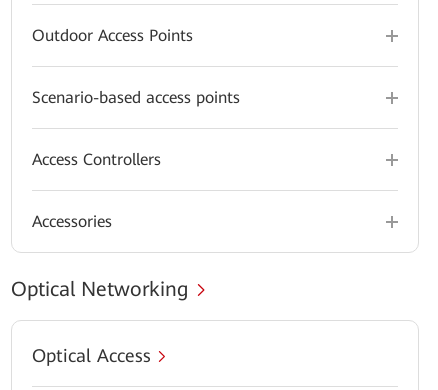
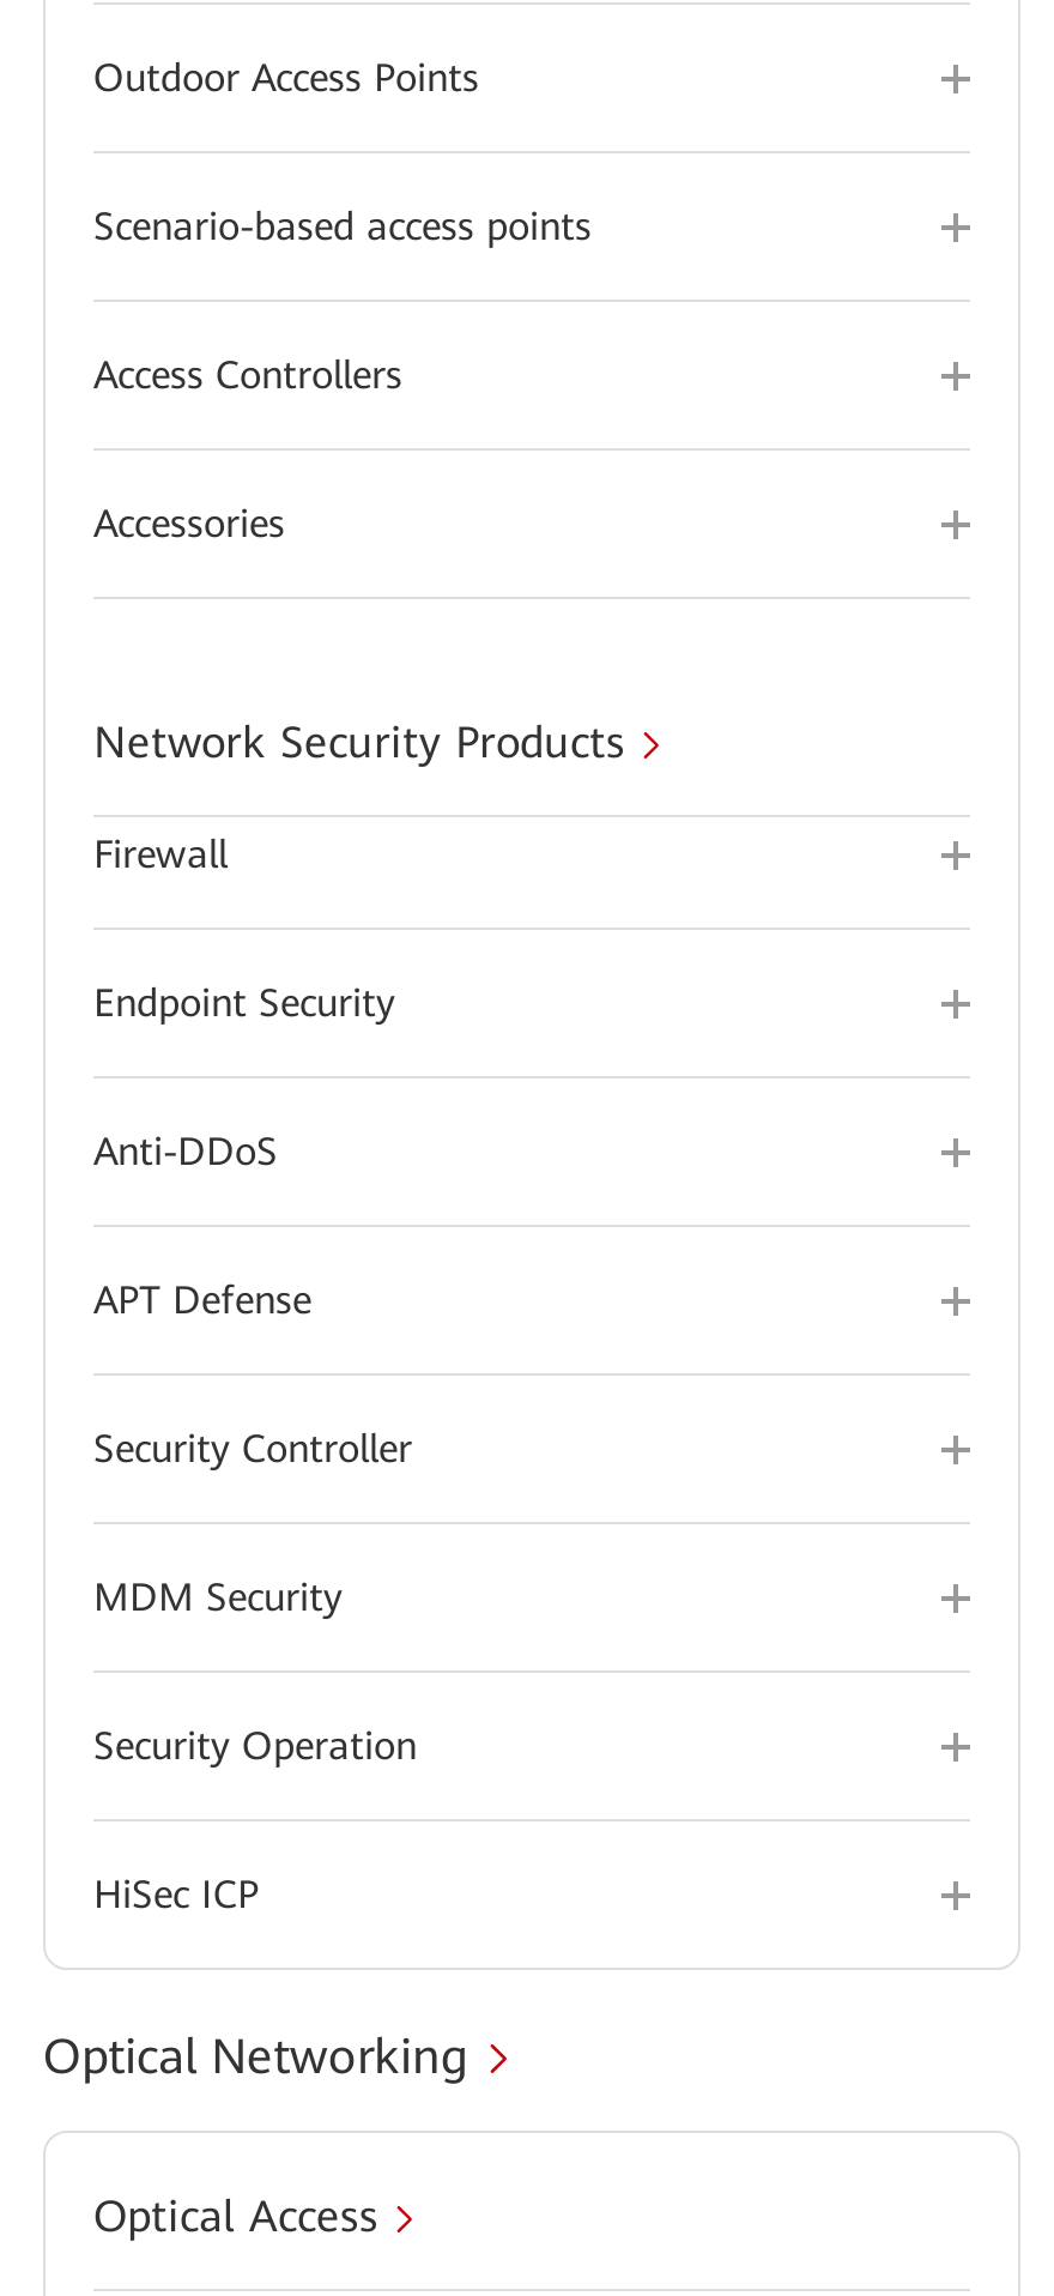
none -> [93,717,625,1917] Network Security Products | Firewall | Endpoint Security | Anti-DDoS | APT Defense | Security Controller | MDM Security | Security Operation | HiSec ICP

